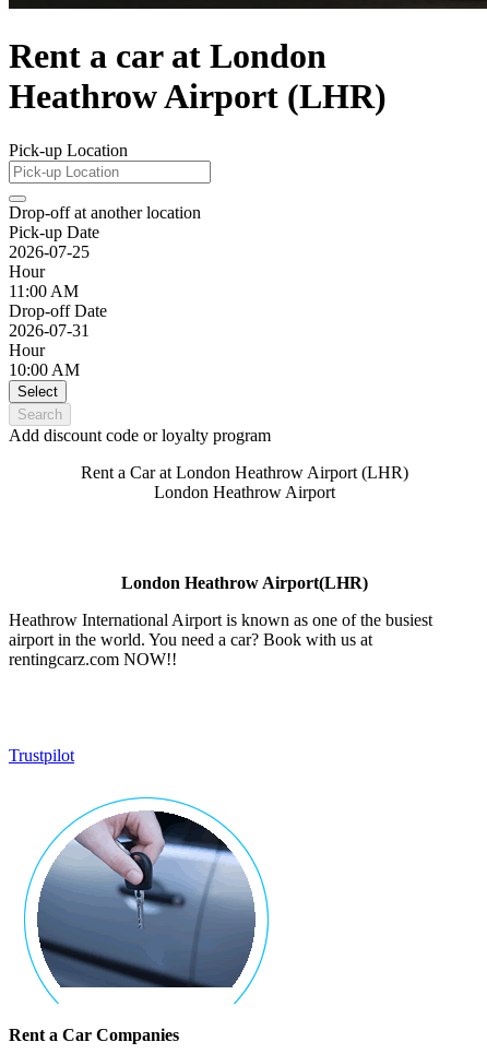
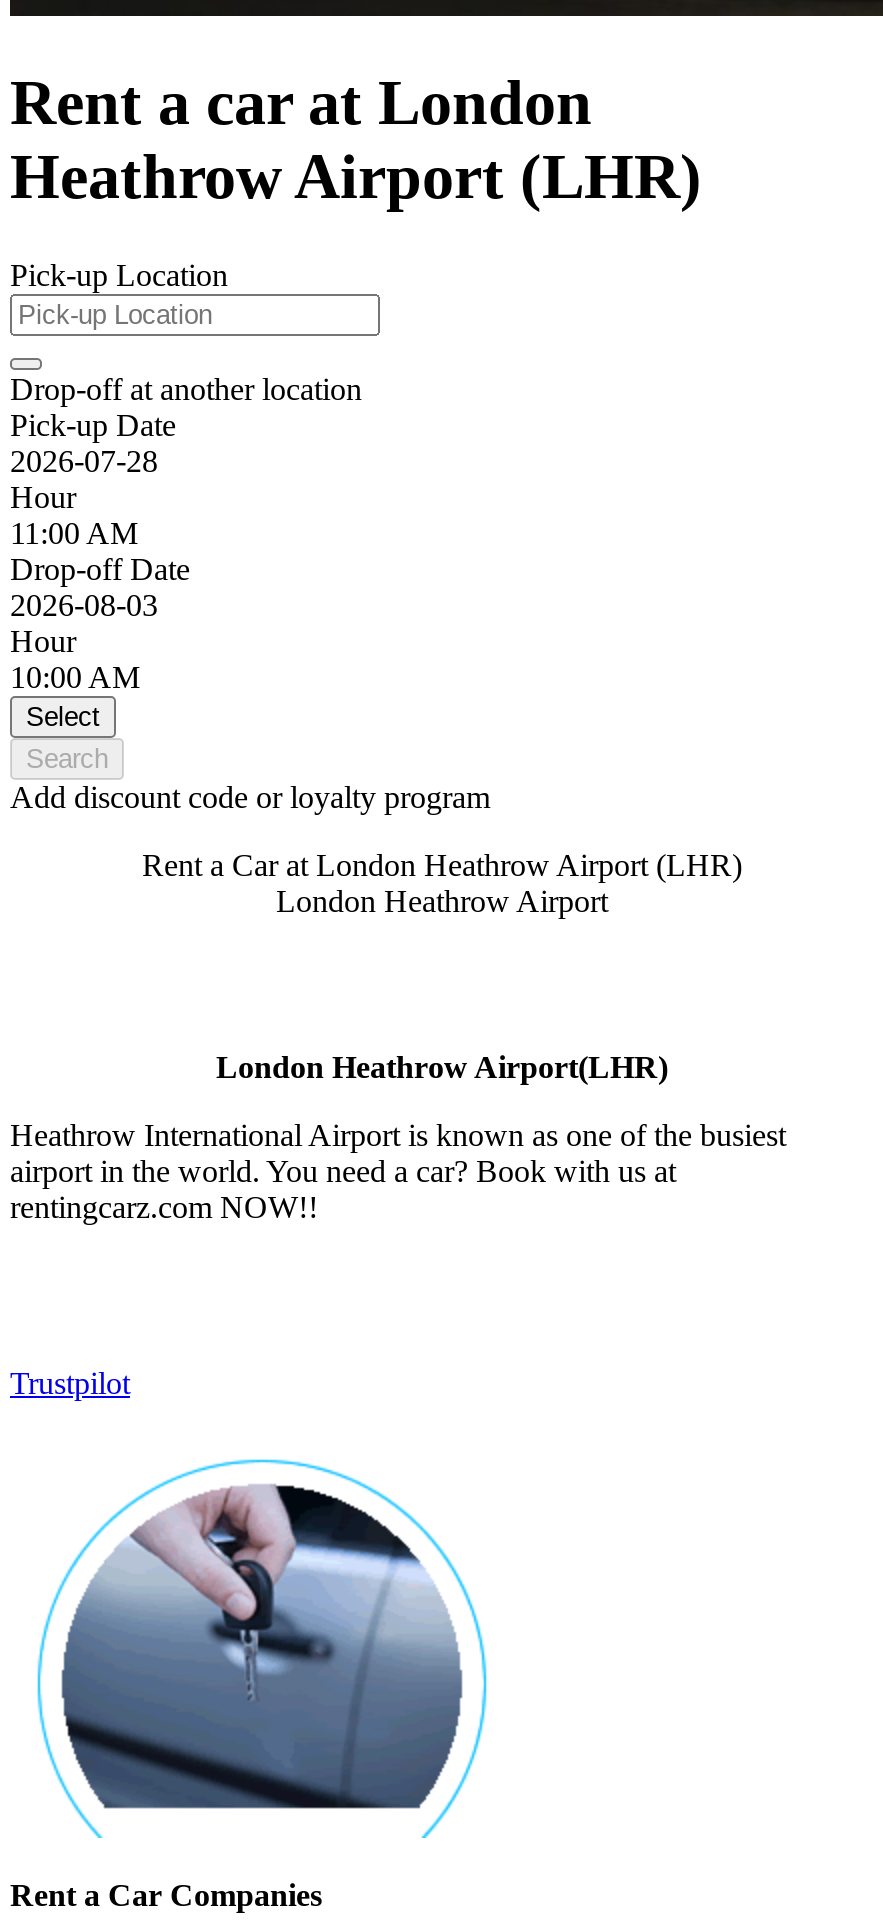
[9,242,90,261] 2026-07-25 -> [10,444,158,478] 2026-07-28
[9,321,90,340] 2026-07-31 -> [10,588,158,622] 2026-08-03

